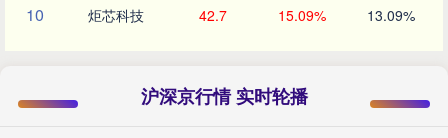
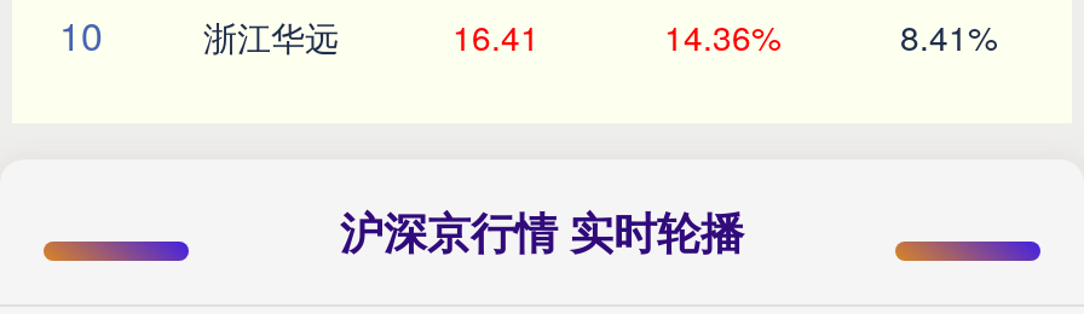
[88,5,414,25] 炬芯科技 | 42.7 | 15.09% | 13.09% -> [203,12,997,60] 浙江华远 | 16.41 | 14.36% | 8.41%

